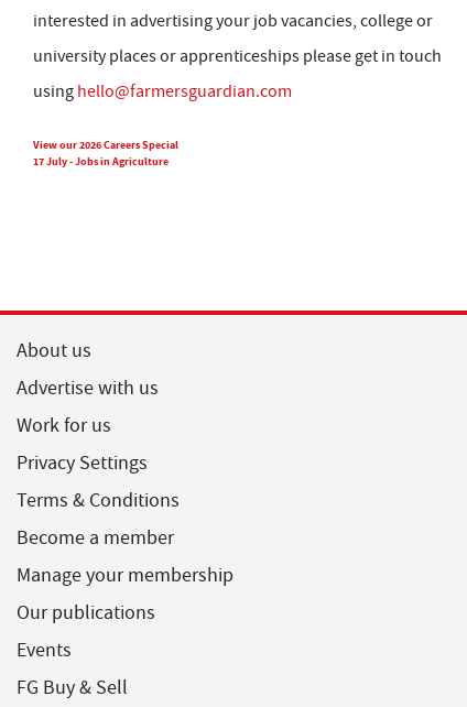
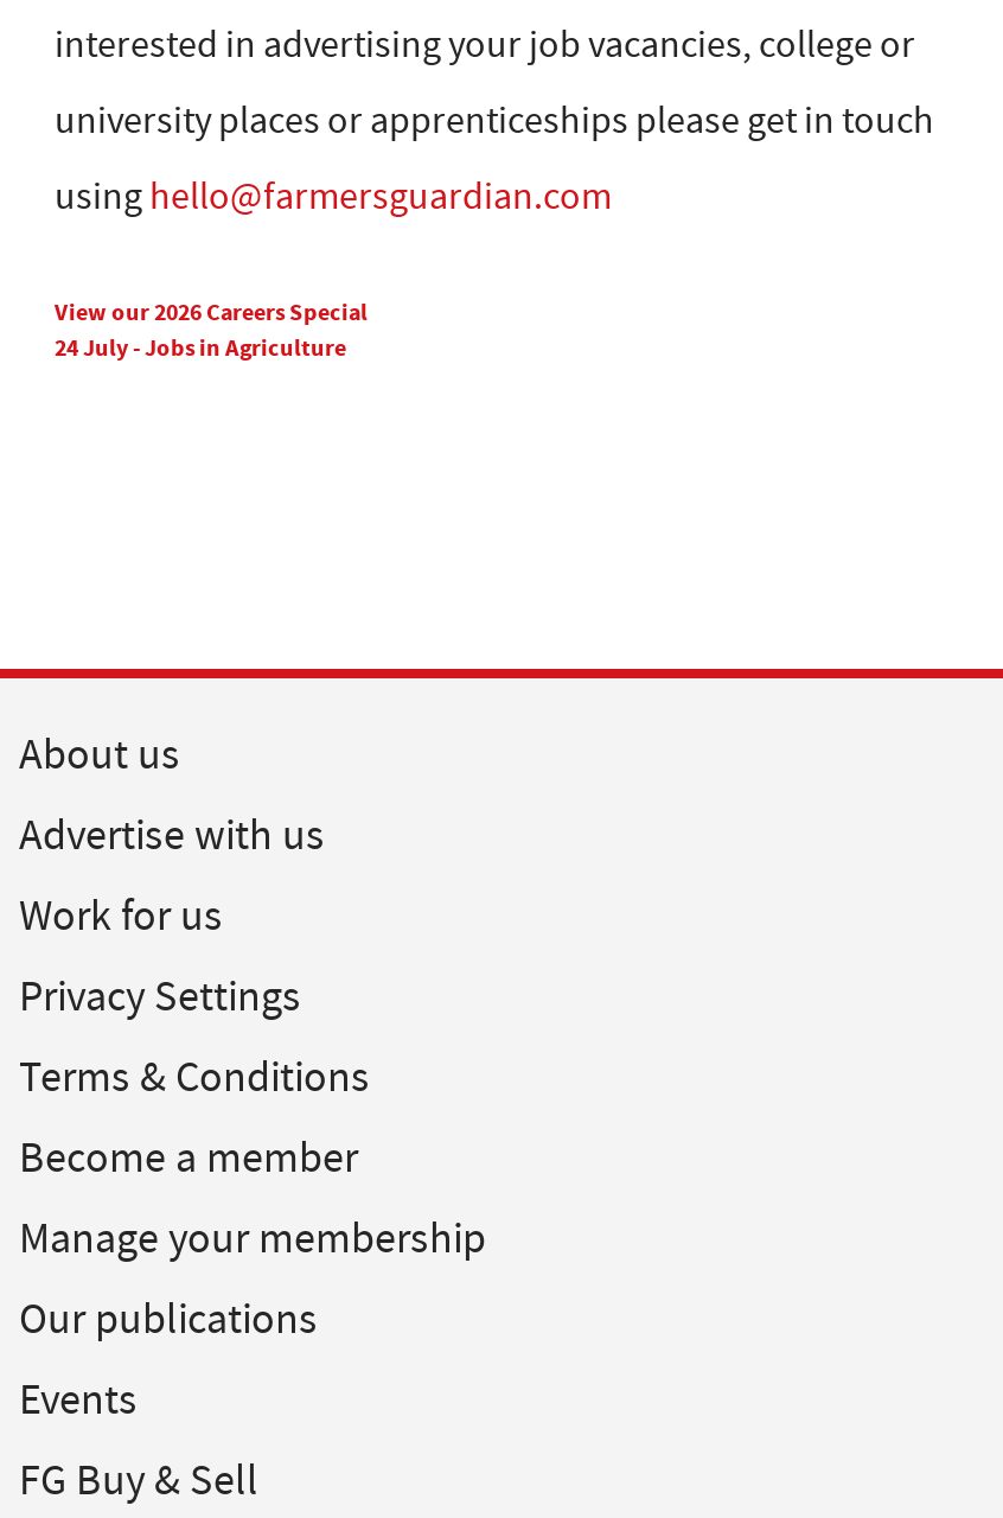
[33,154,169,168] 17 July - Jobs in Agriculture -> [55,332,346,362] 24 July - Jobs in Agriculture

